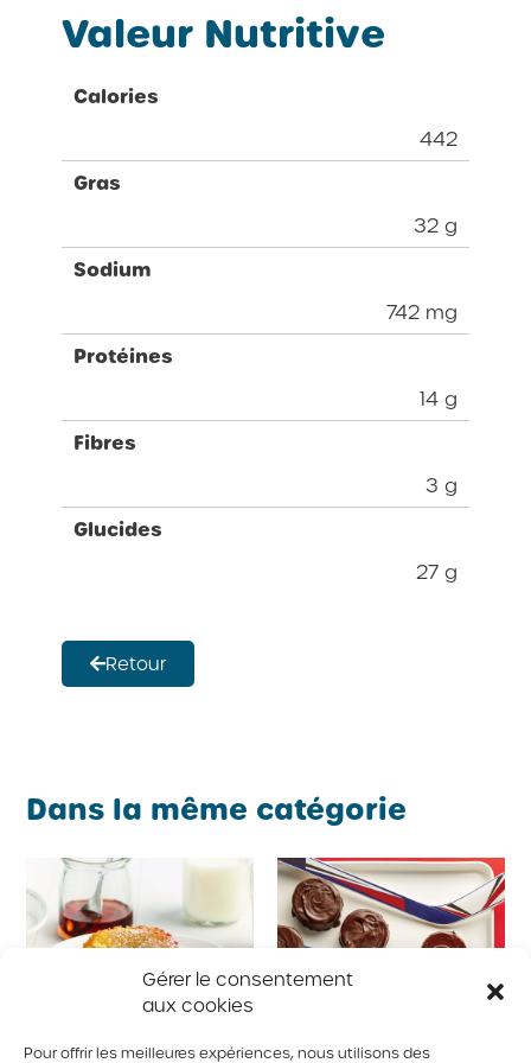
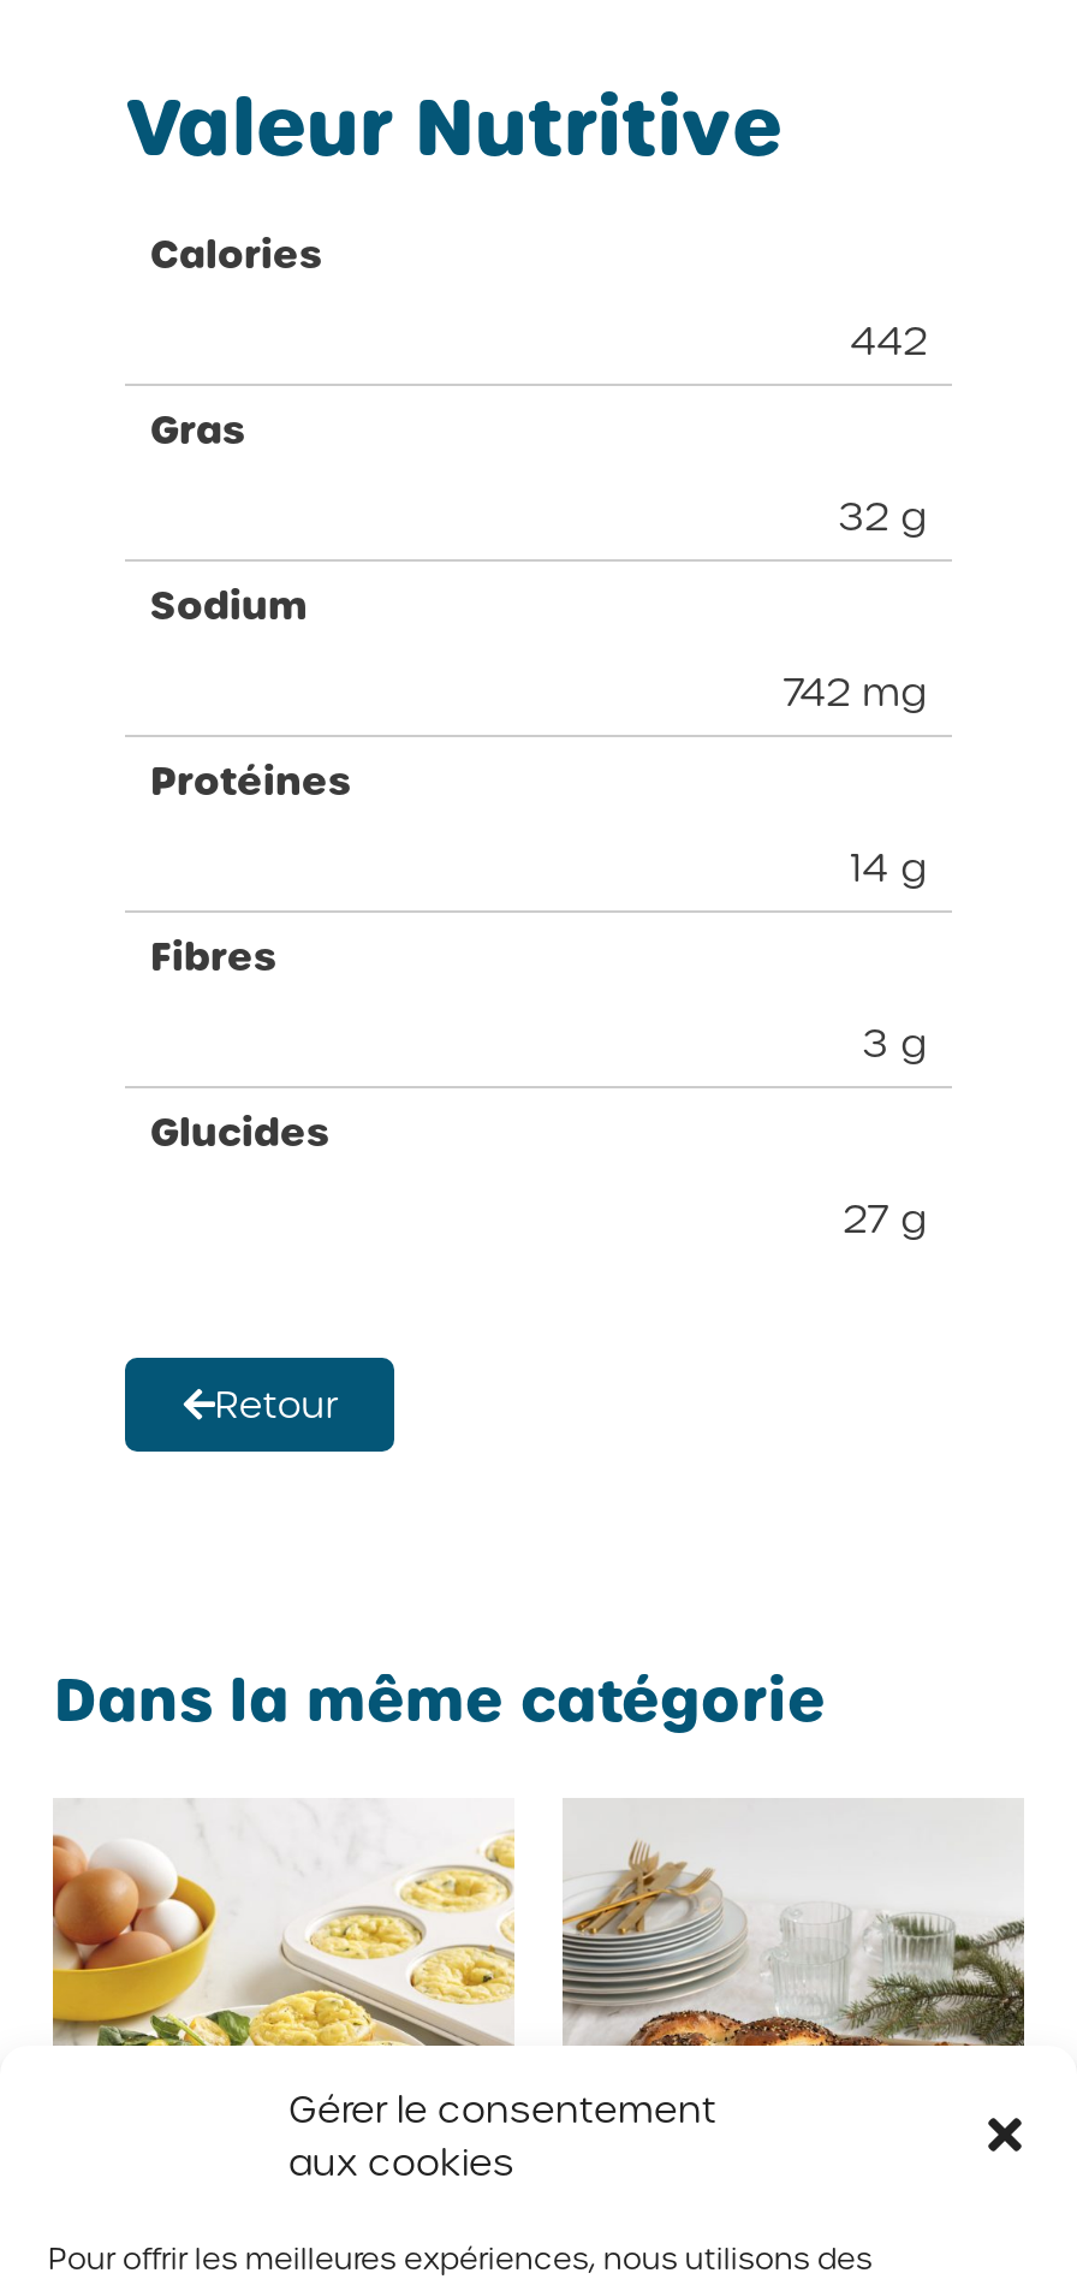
[26,858,252,948] [image] -> [50,1832,517,2048] [image]
[277,857,506,949] [image] -> [563,1800,1027,2048] [image]

